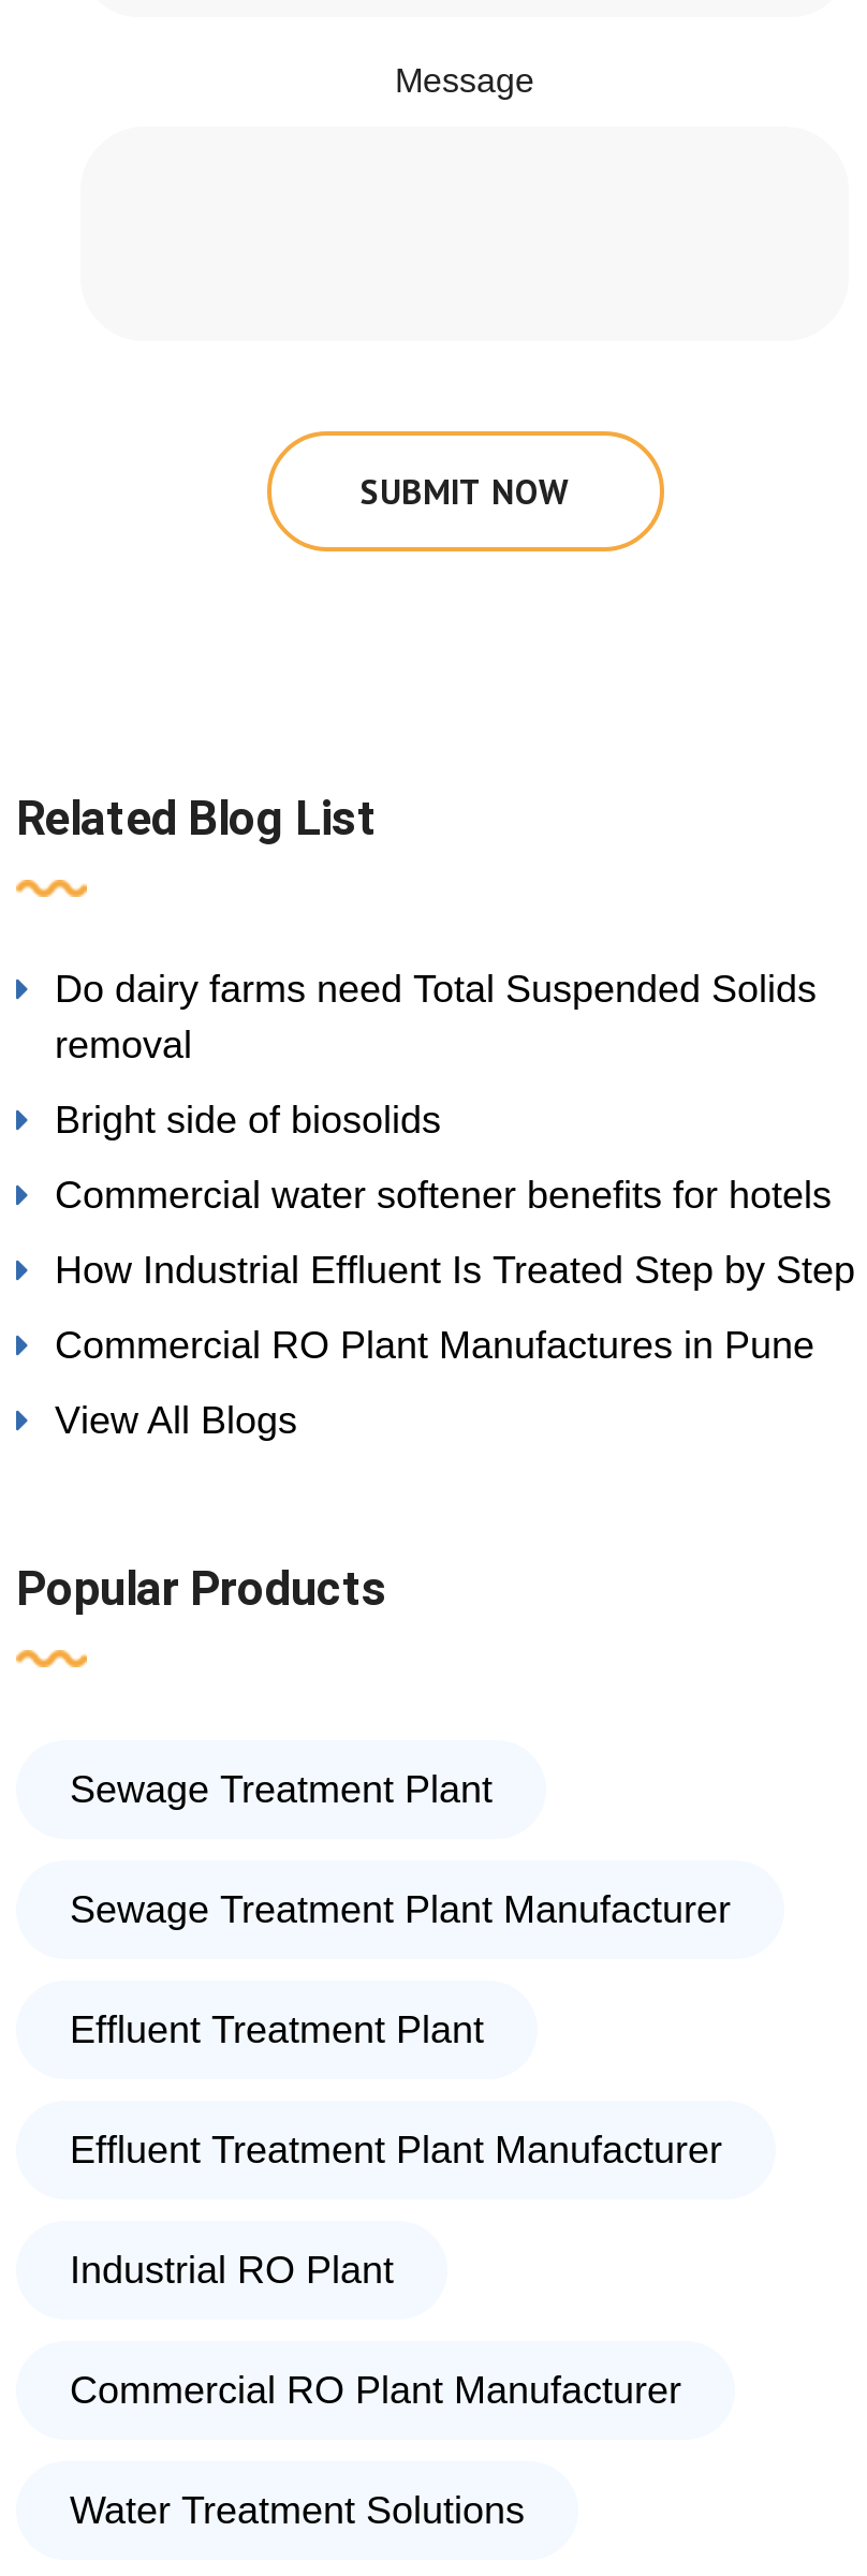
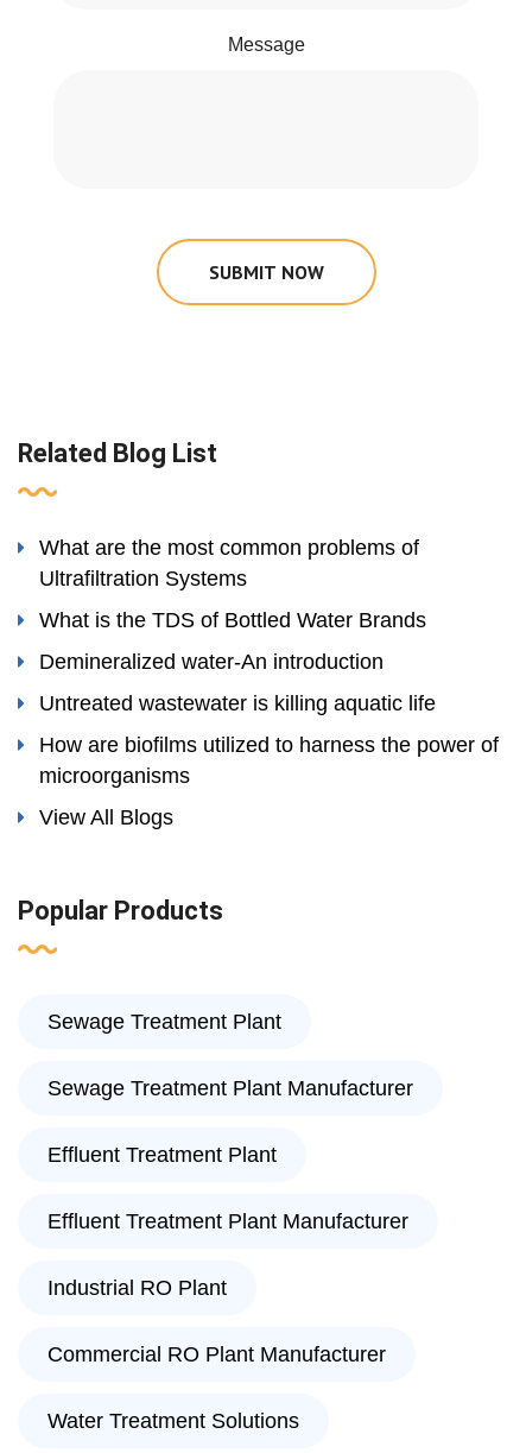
[55,968,817,1067] Do dairy farms need Total Suspended Solids | removal -> [39,536,419,591] What are the most common problems of | Ultrafiltration Systems
[55,1099,441,1142] Bright side of biosolids -> [39,609,426,632] What is the TDS of Bottled Water Brands
[55,1174,832,1217] Commercial water softener benefits for hotels -> [39,650,384,674] Demineralized water-An introduction
[55,1249,855,1292] How Industrial Effluent Is Treated Step by Step -> [39,692,436,715] Untreated wastewater is killing aquatic life
[55,1324,814,1367] Commercial RO Plant Manufactures in Pune -> [39,733,499,788] How are biofilms utilized to harness the power of | microorganisms

